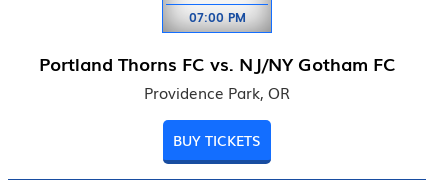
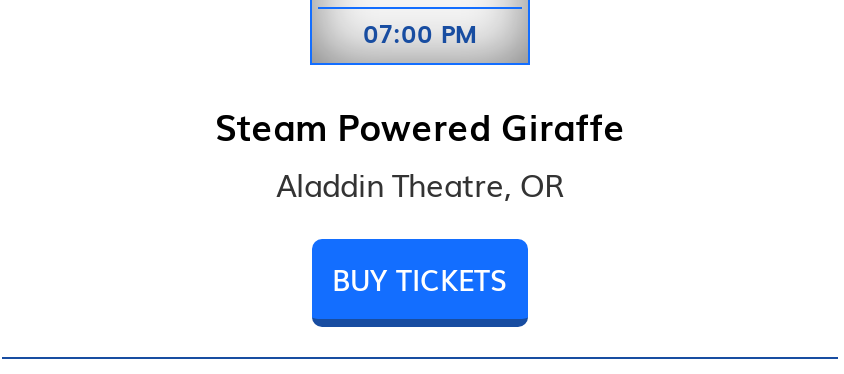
[38,50,395,104] Portland Thorns FC vs. NJ/NY Gotham FC | Providence Park, OR -> [215,99,625,207] Steam Powered Giraffe | Aladdin Theatre, OR

